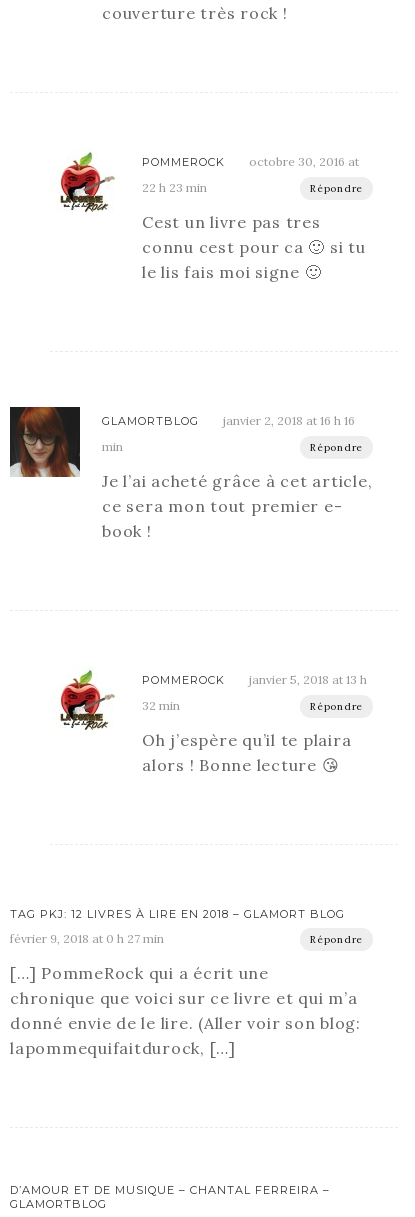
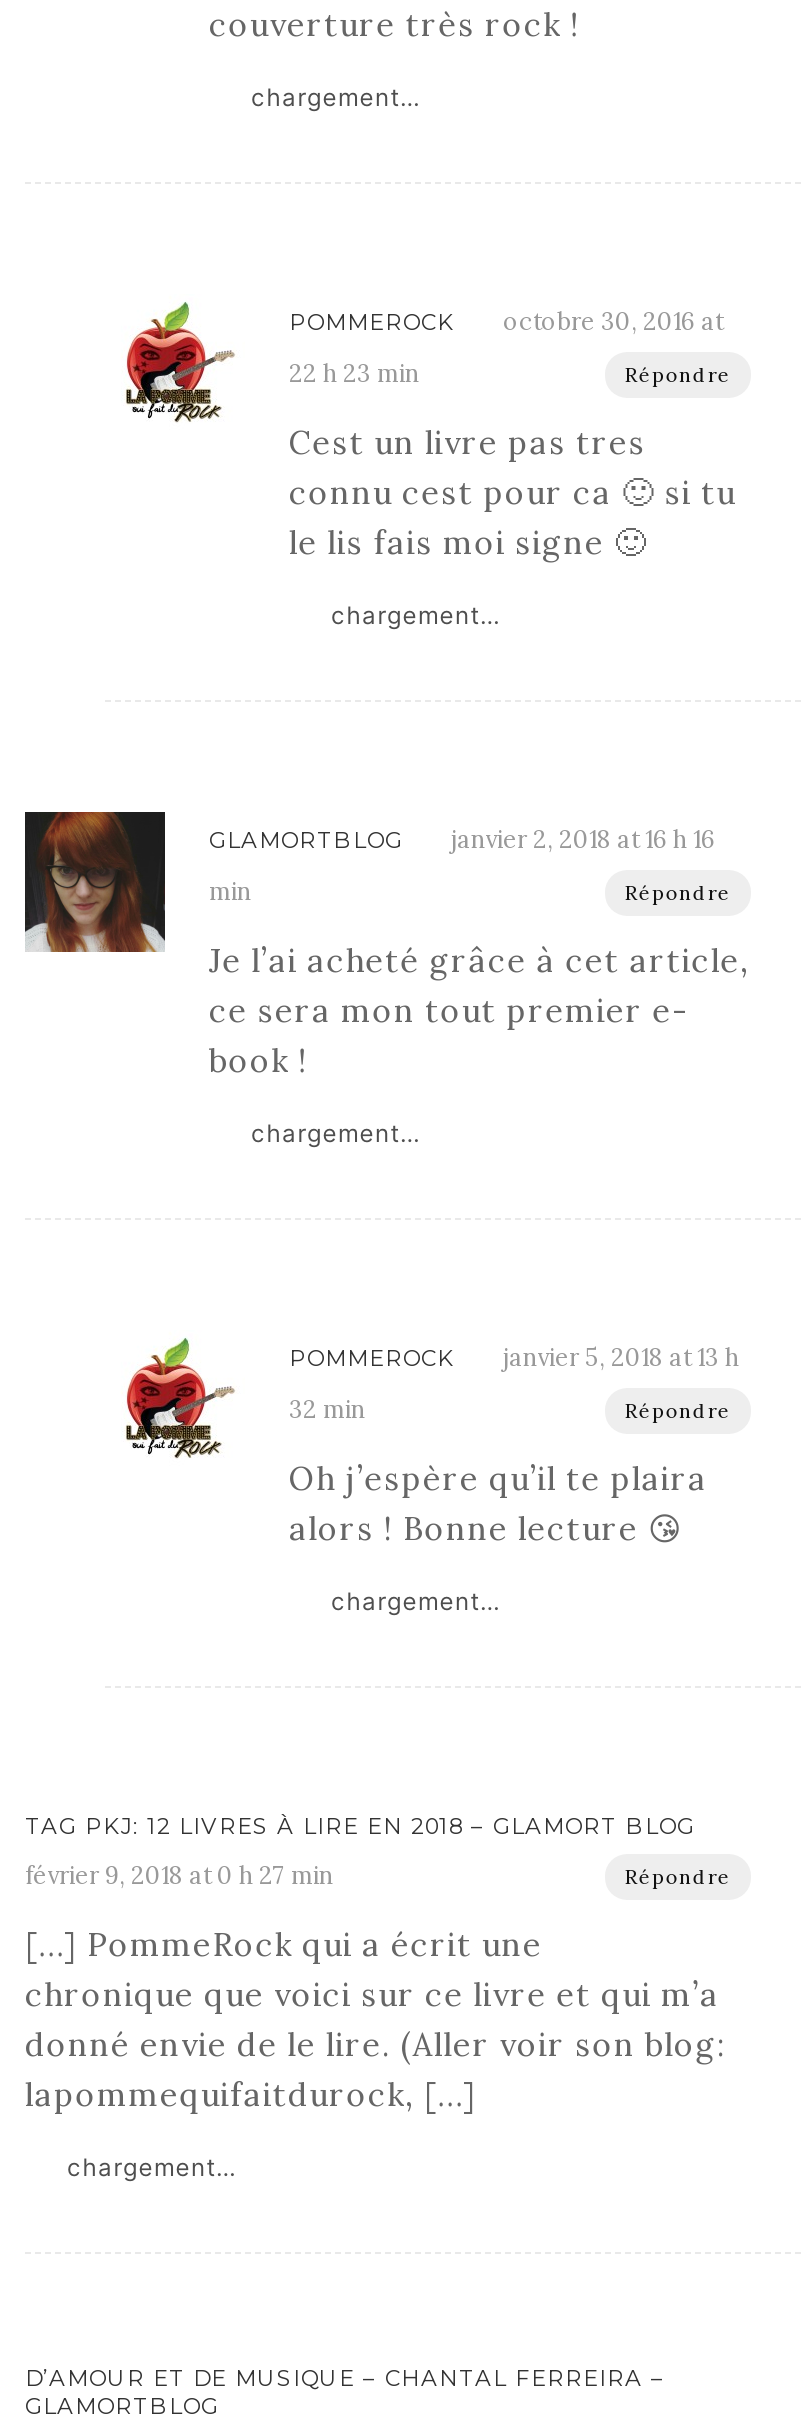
none -> [251,83,421,113] chargement…
none -> [331,601,501,631] chargement…
none -> [251,1119,421,1149] chargement…
none -> [331,1587,501,1617] chargement…
none -> [67,2153,237,2183] chargement…

